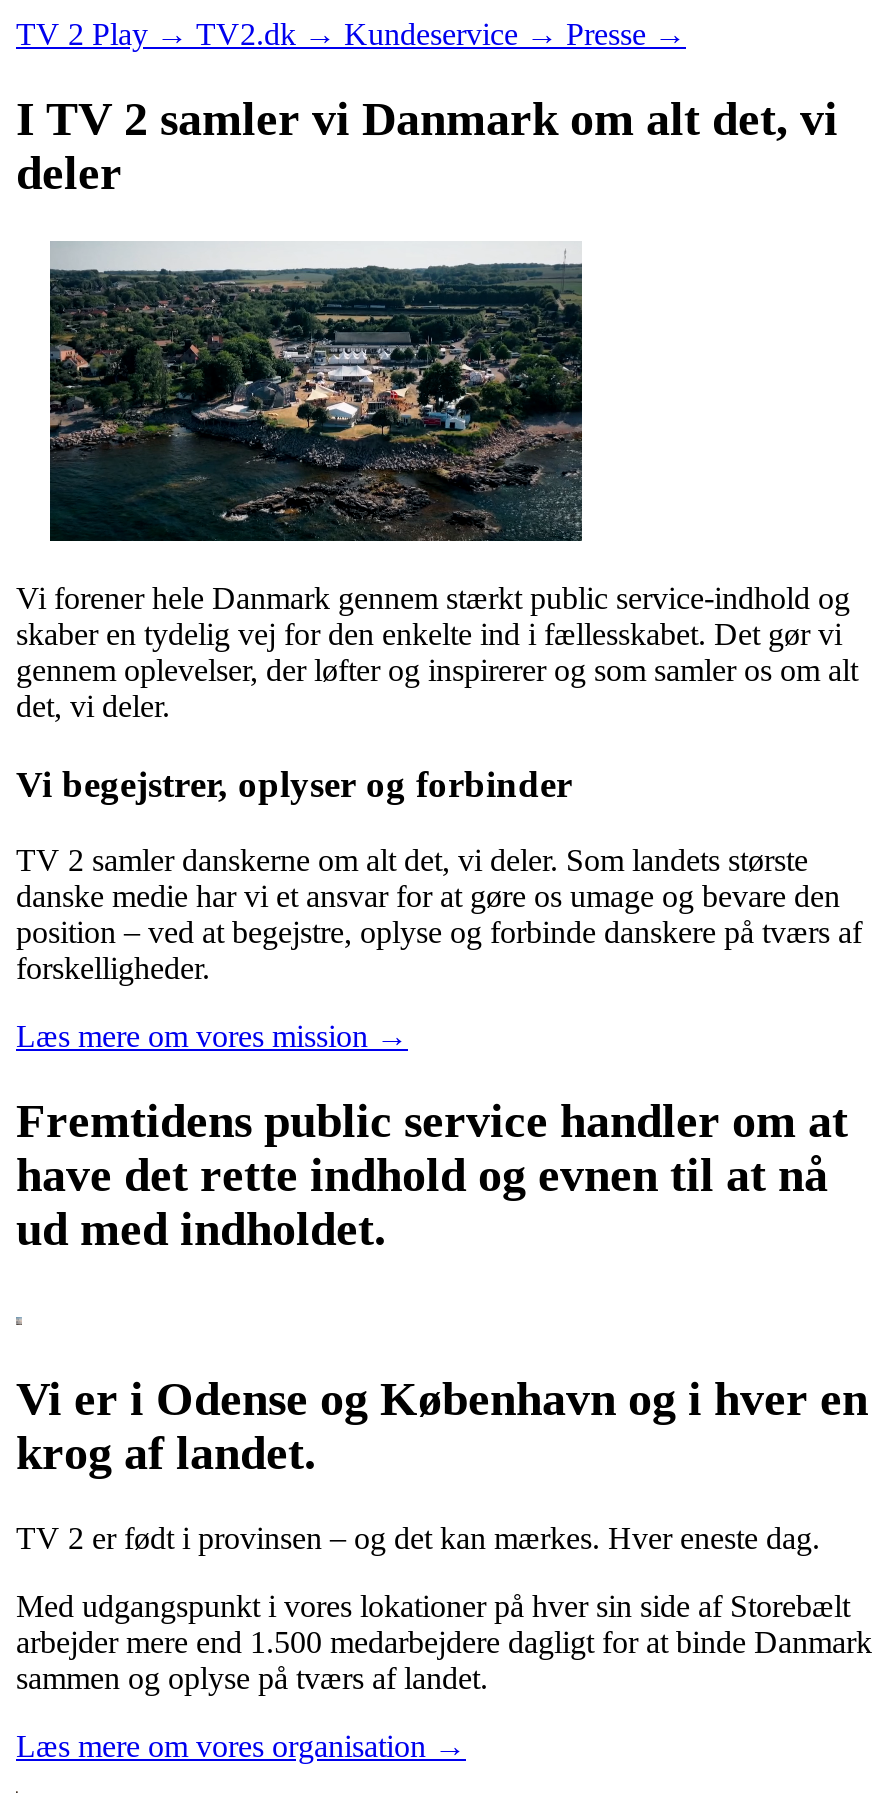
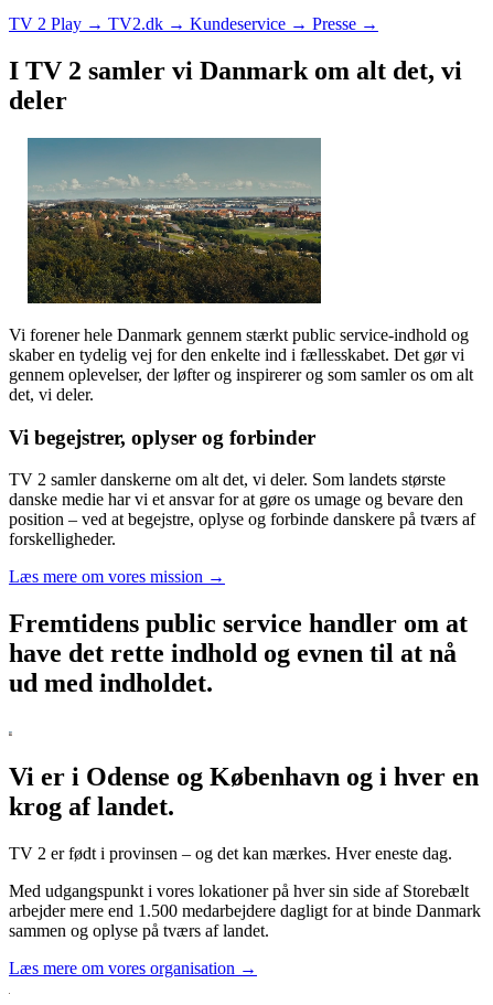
[48,243,582,541] [image] -> [26,137,322,304] [image]

